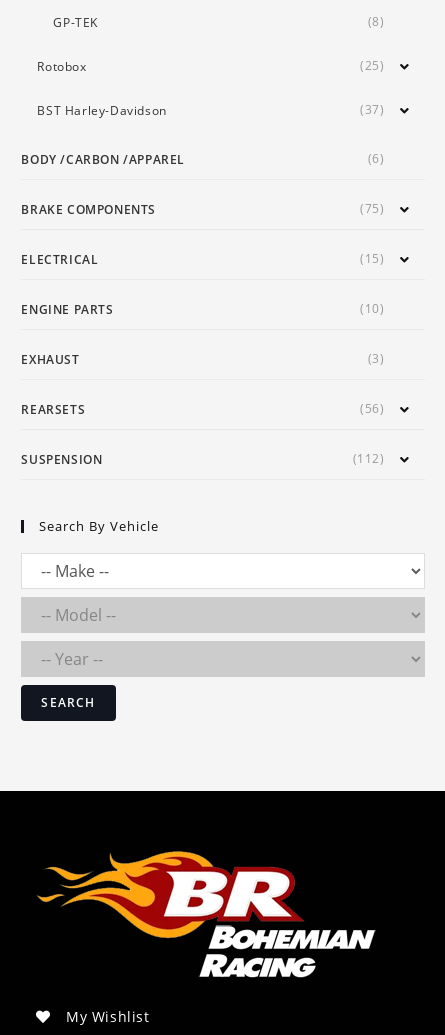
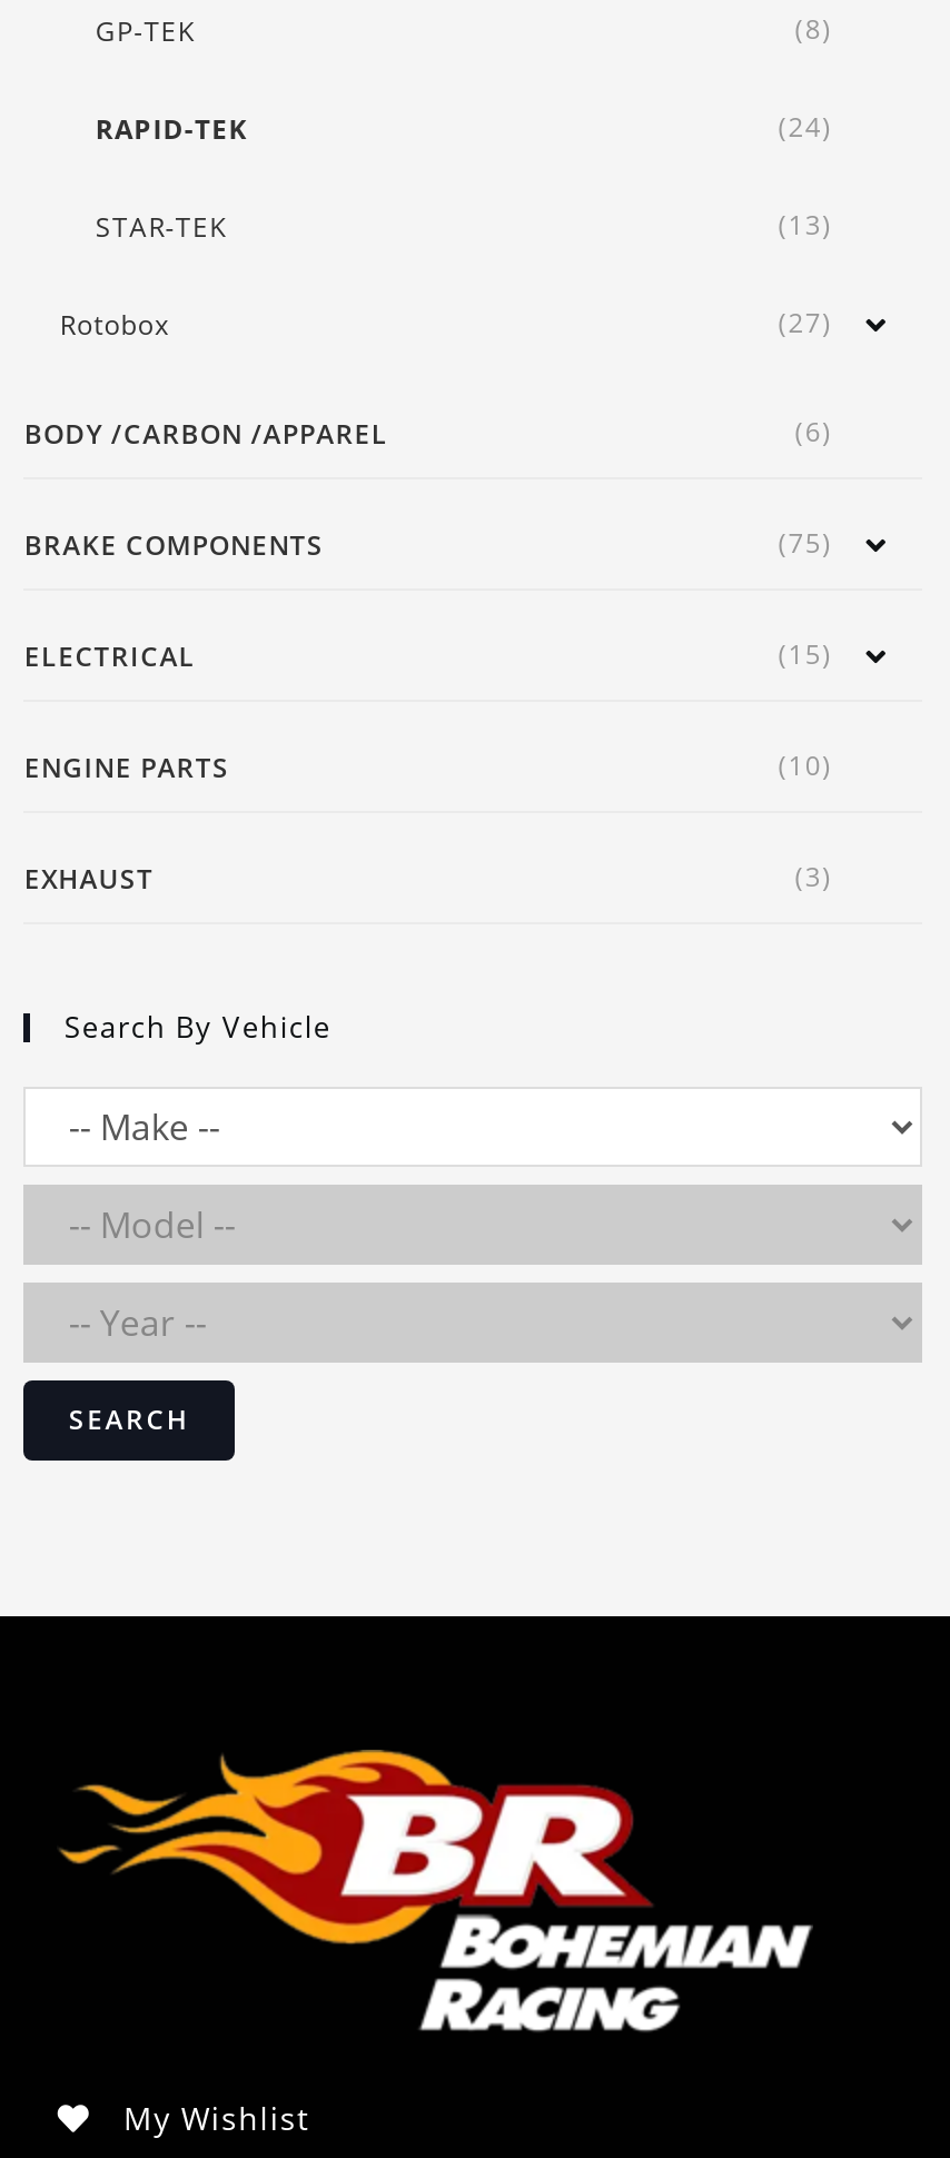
none -> [95,109,832,247] RAPID-TEK | (24) | STAR-TEK | (13)
[37,57,385,119] (25) | BST Harley-Davidson | (37) -> [778,305,832,342] (27)
moved [37,58,87,75] -> [60,307,169,345]: Rotobox
moved [21,150,385,368] -> [24,414,832,899]: BODY /CARBON /APPAREL | (6) | BRAKE COMPONENTS | ... | EXHAUST | (3)
[21,400,385,468] REARSETS | (56) | SUSPENSION | (112) -> none

